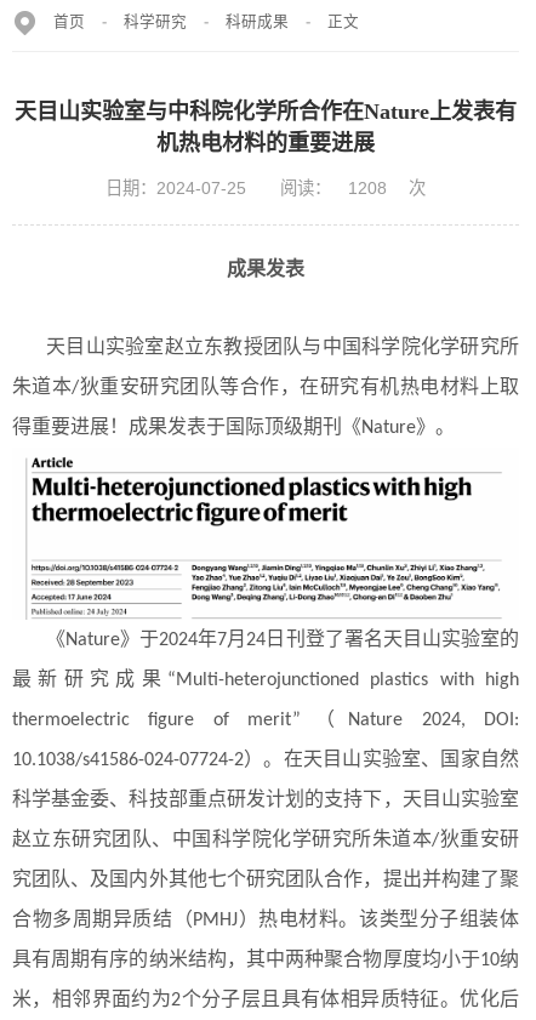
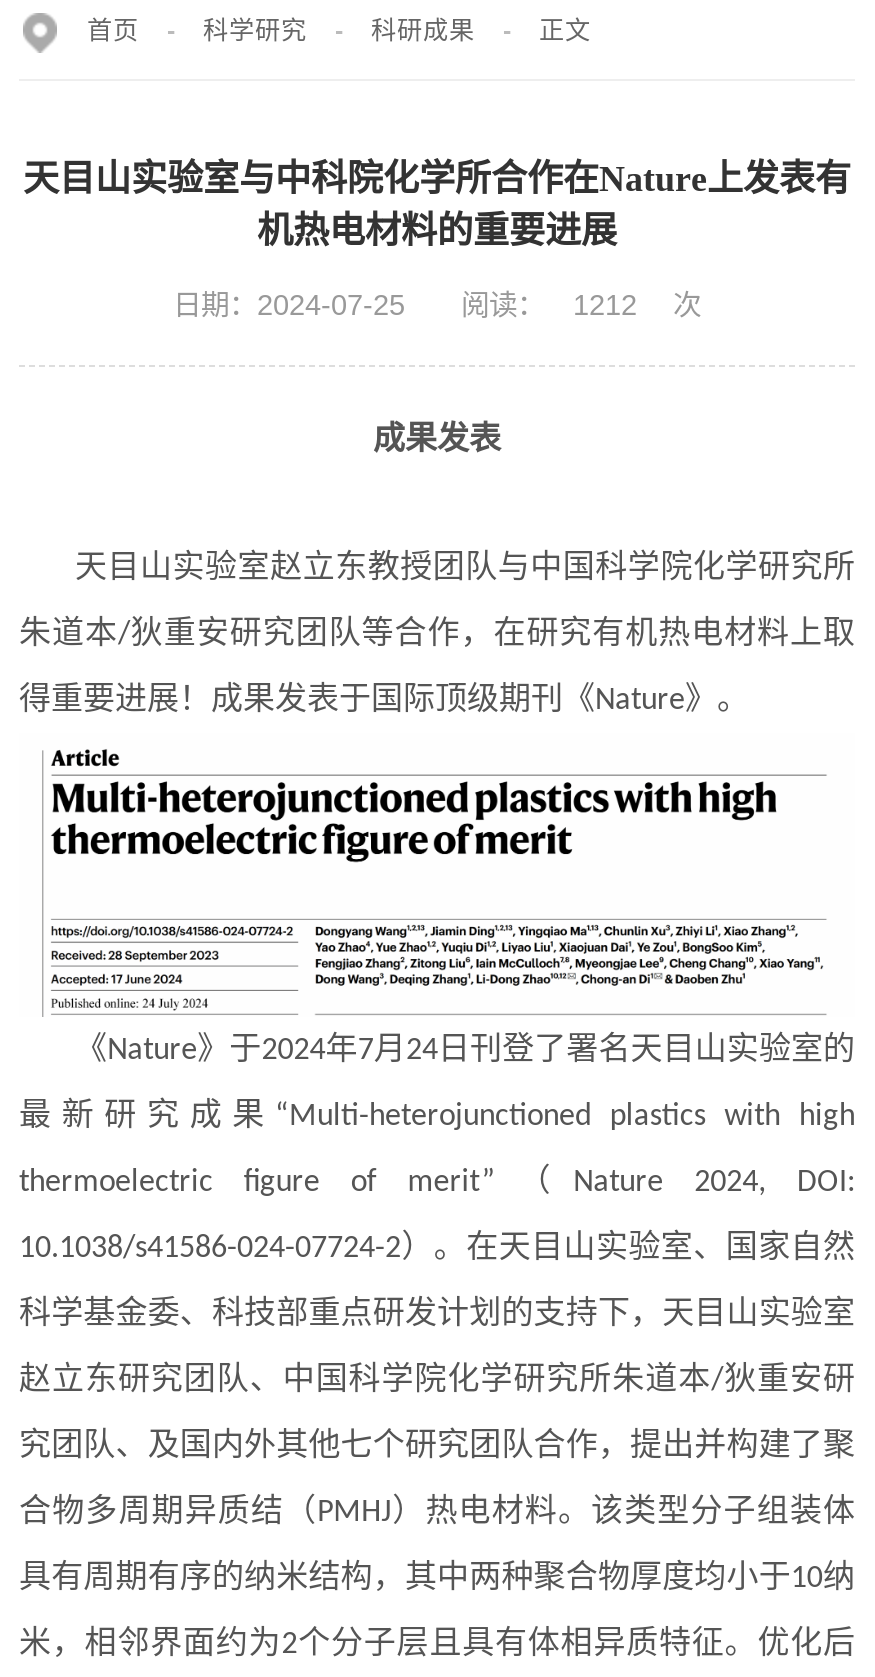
[106,179,426,198] 日期：2024-07-25 阅读： 1208 次 -> [173,289,701,321] 日期：2024-07-25 阅读： 1212 次

